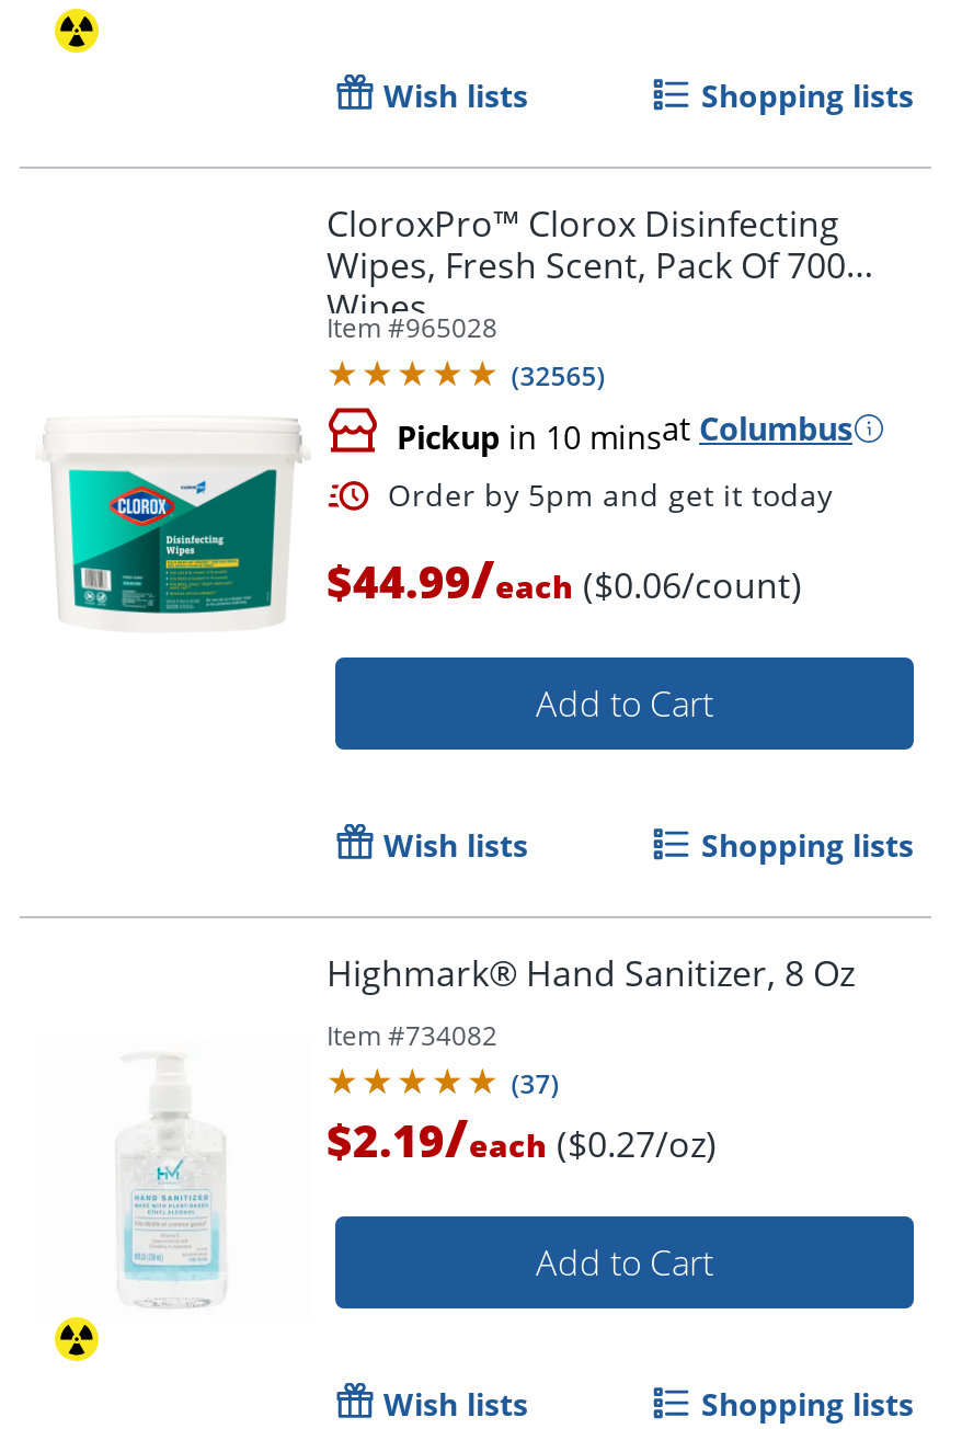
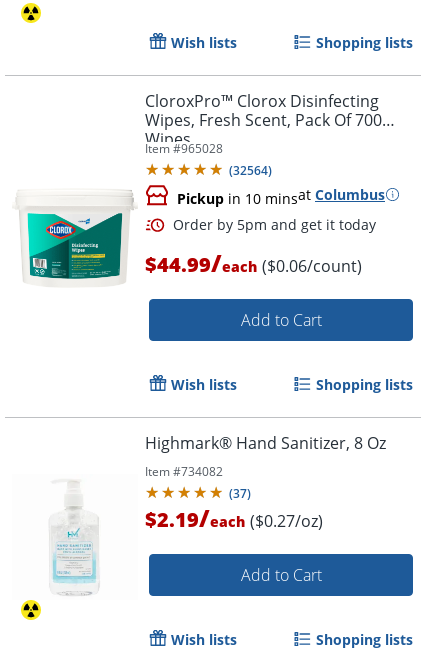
[511,357,605,394] (32565) -> [229,162,272,179] (32564)

